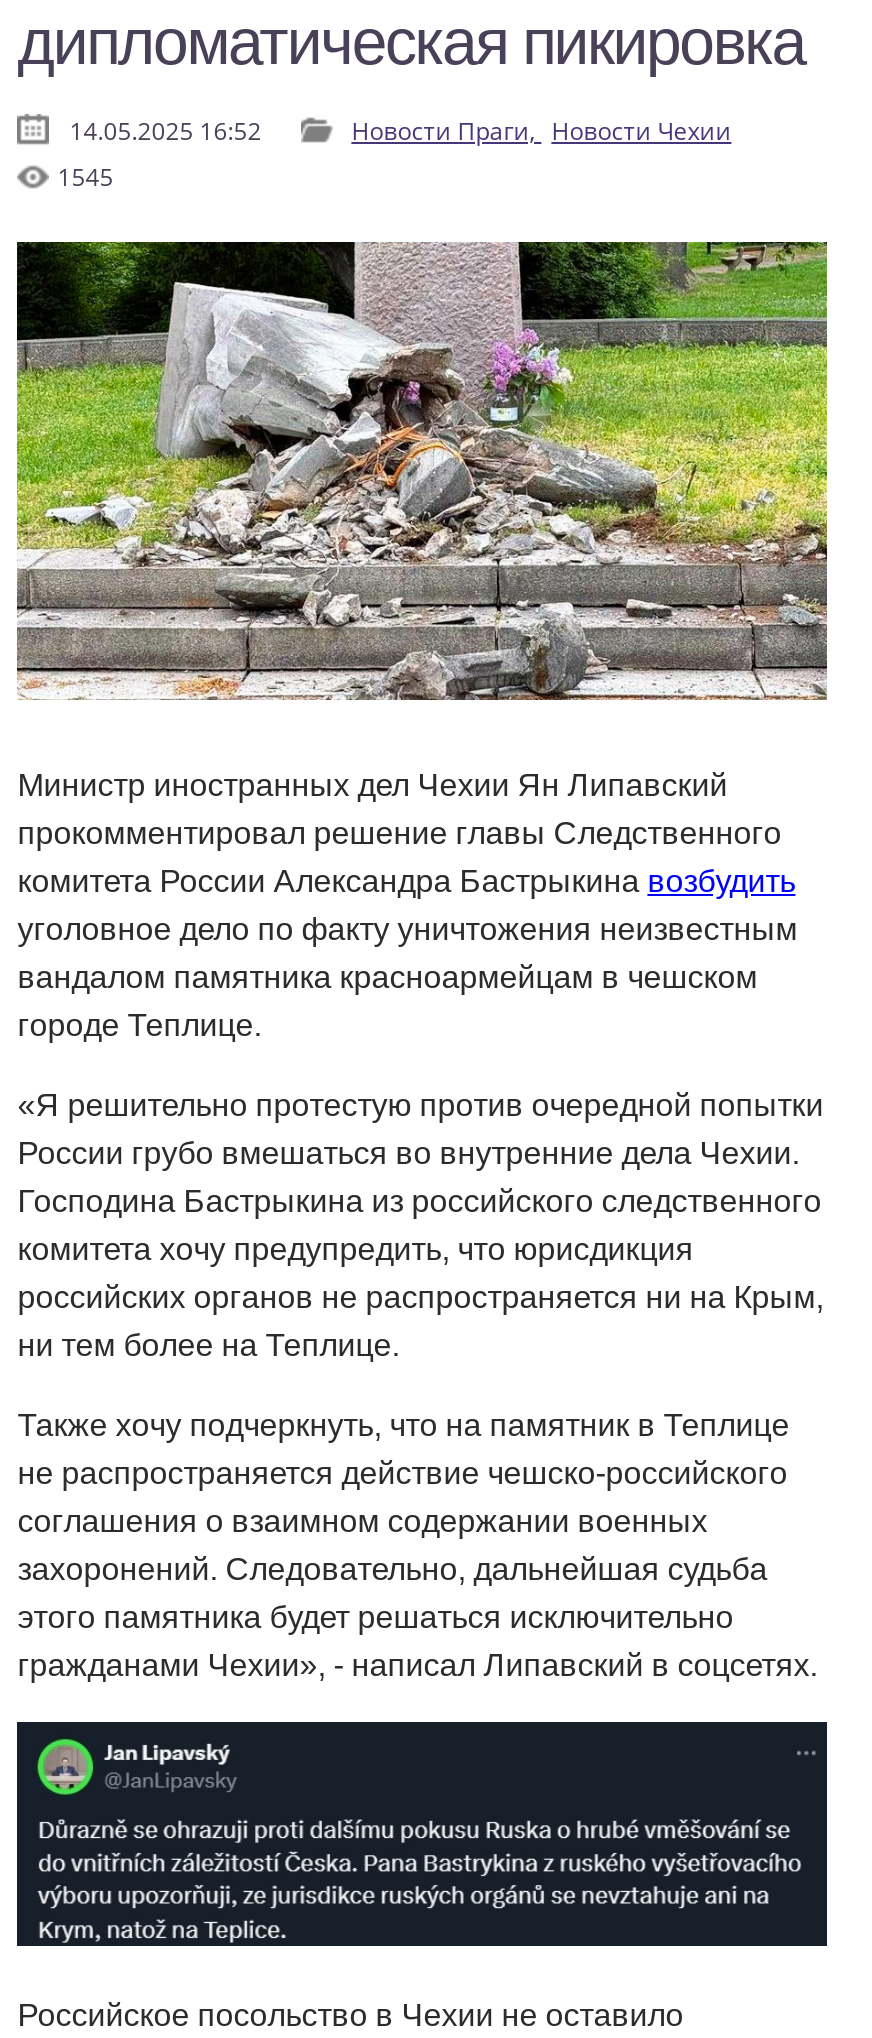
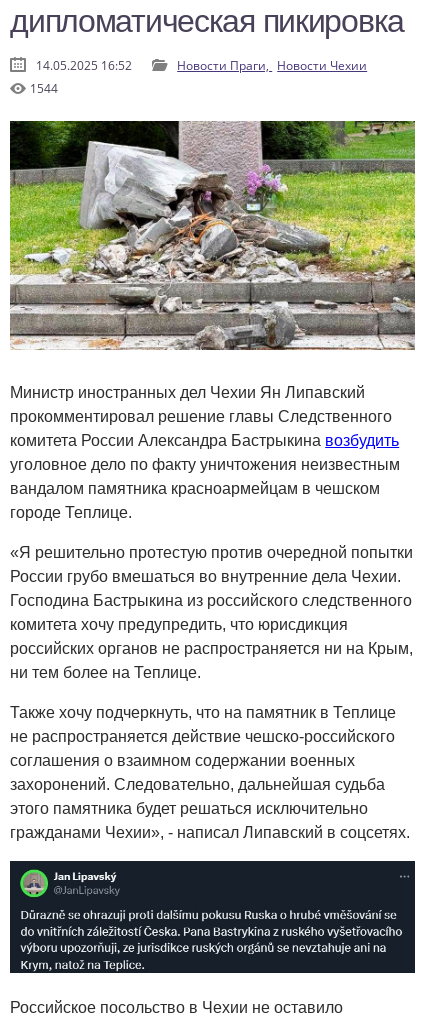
[57,161,113,195] 1545 -> [30,80,58,97] 1544

